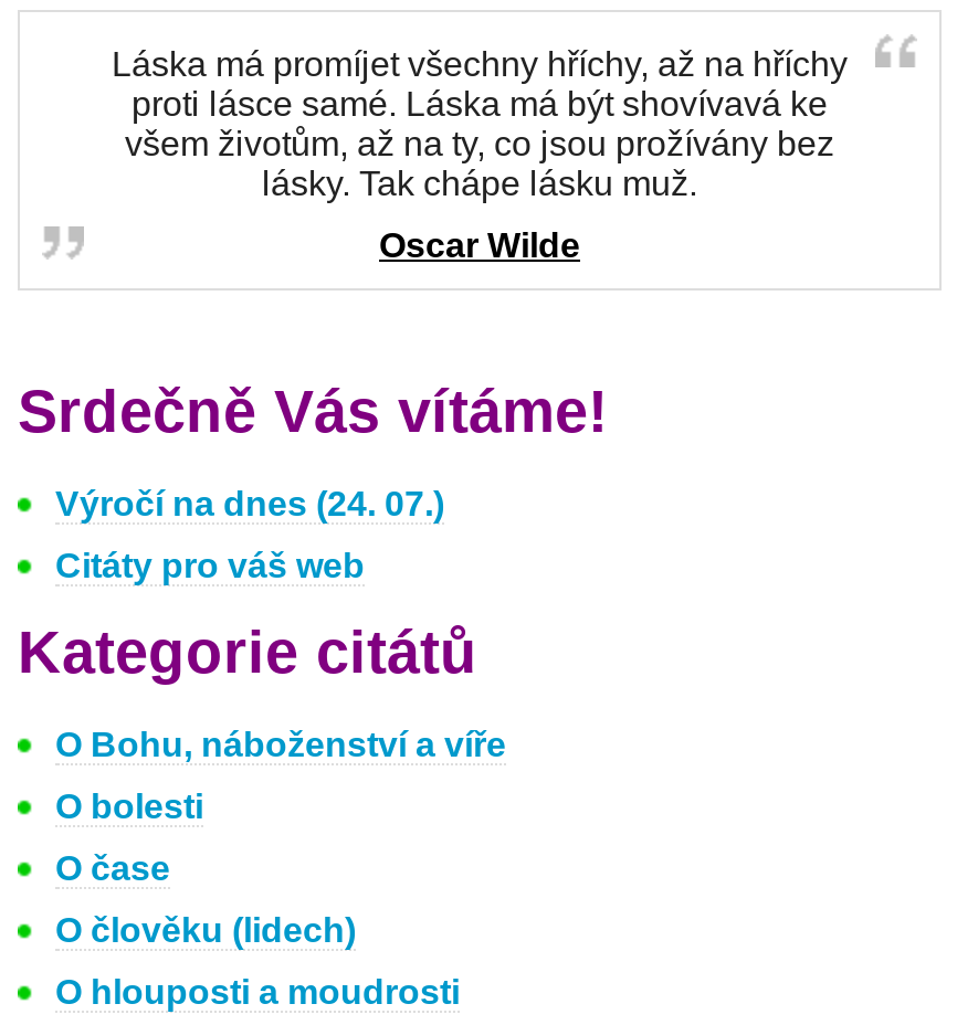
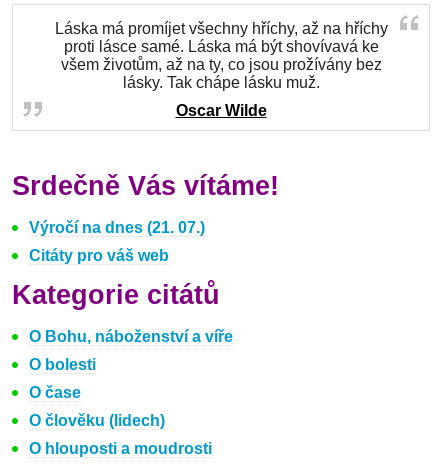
[55,485,444,522] Výročí na dnes (24. 07.) -> [29,219,205,236] Výročí na dnes (21. 07.)

